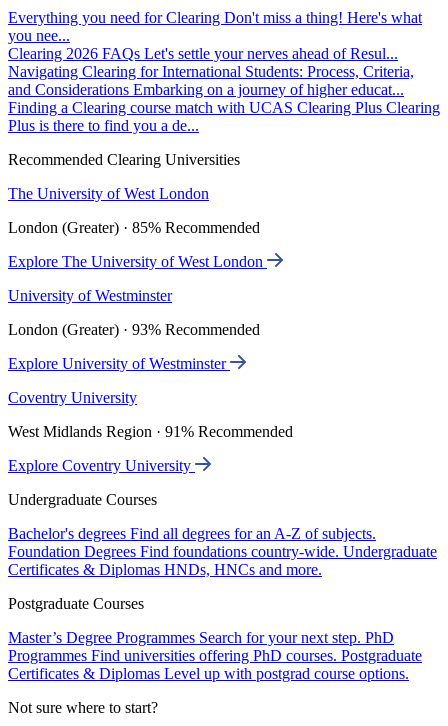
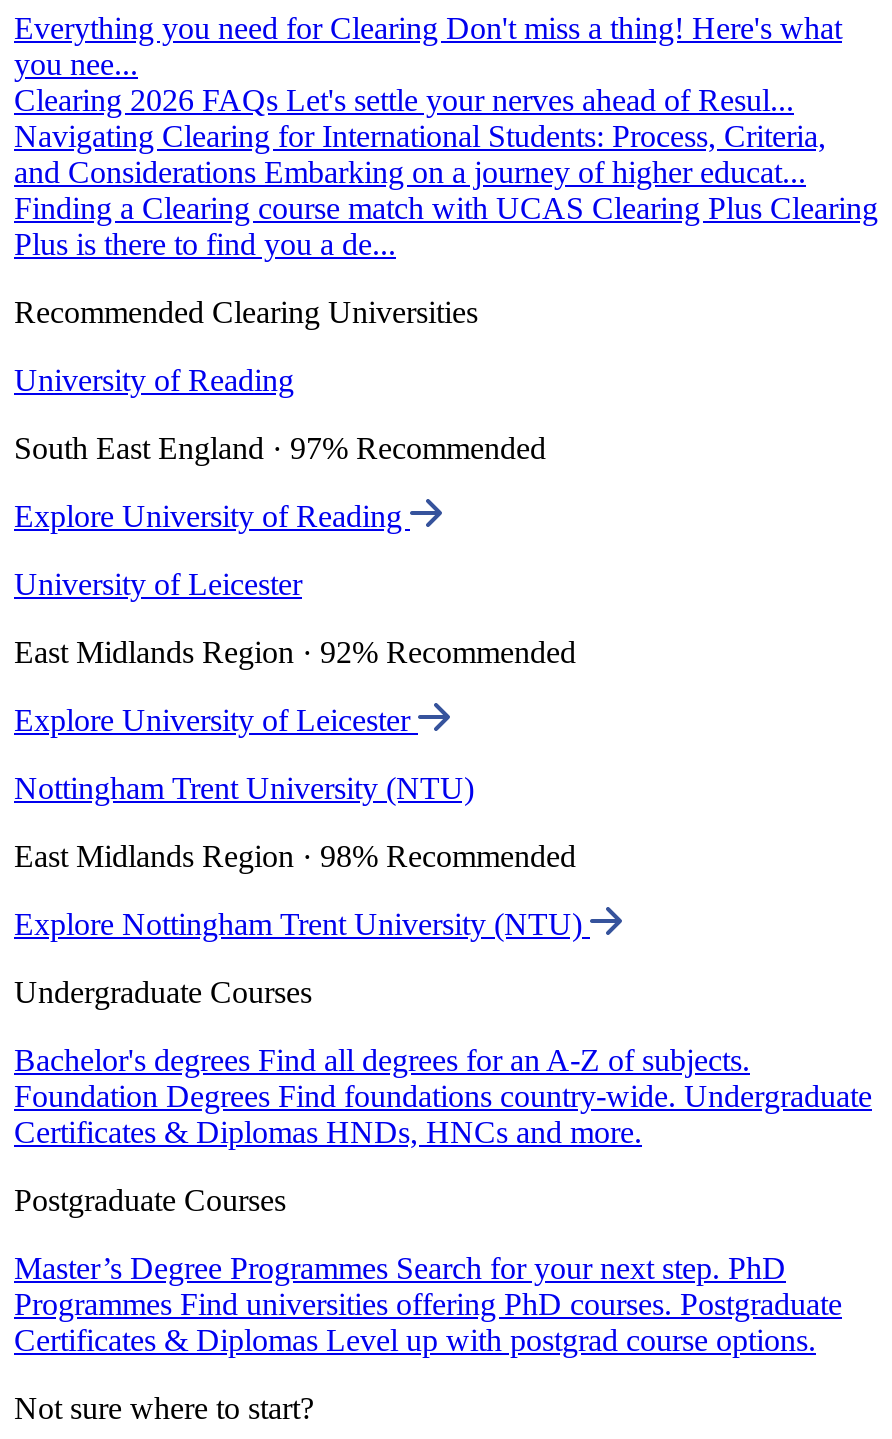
[8,185,209,202] The University of West London -> [14,363,294,397] University of Reading
[8,219,260,236] London (Greater) · 85% Recommended -> [14,431,546,465] South East England · 97% Recommended
[8,253,267,270] Explore The University of West London -> [14,499,410,533] Explore University of Reading
[8,287,172,304] University of Westminster -> [14,567,302,601] University of Leicester
[8,321,260,338] London (Greater) · 93% Recommended -> [14,635,576,669] East Midlands Region · 92% Recommended
[8,355,230,372] Explore University of Westminster -> [14,703,418,737] Explore University of Leicester
[8,389,137,406] Coventry University -> [14,771,474,805] Nottingham Trent University (NTU)
[8,423,293,440] West Midlands Region · 91% Recommended -> [14,839,576,873] East Midlands Region · 98% Recommended
[8,457,195,474] Explore Coventry University -> [14,907,590,941] Explore Nottingham Trent University (NTU)

